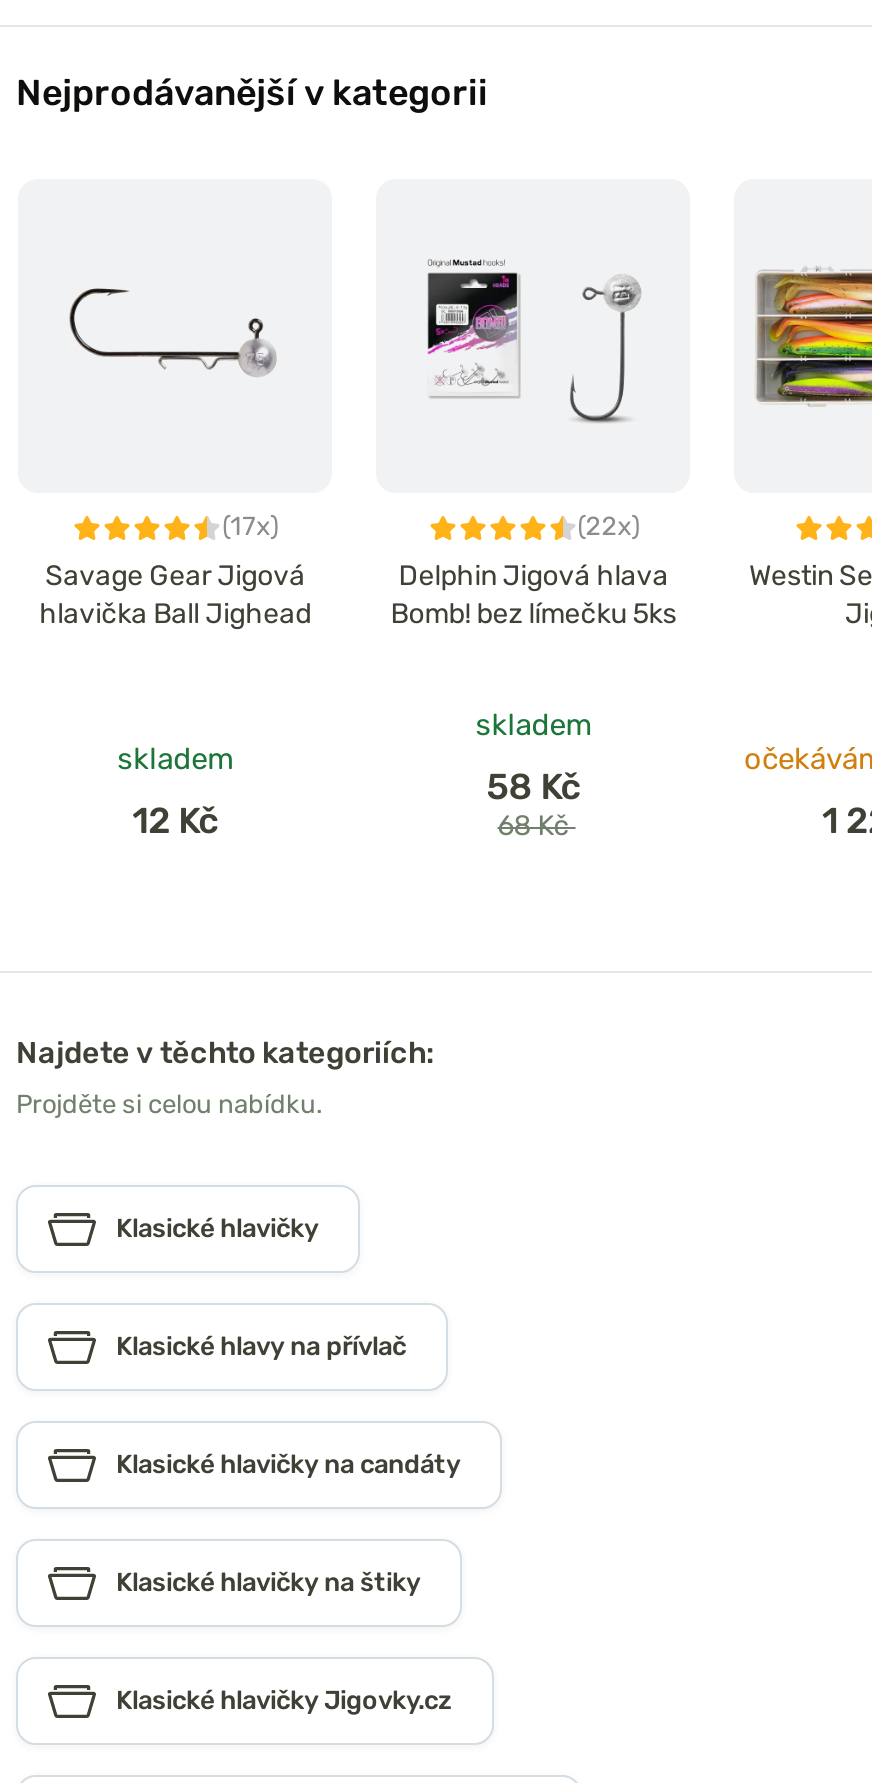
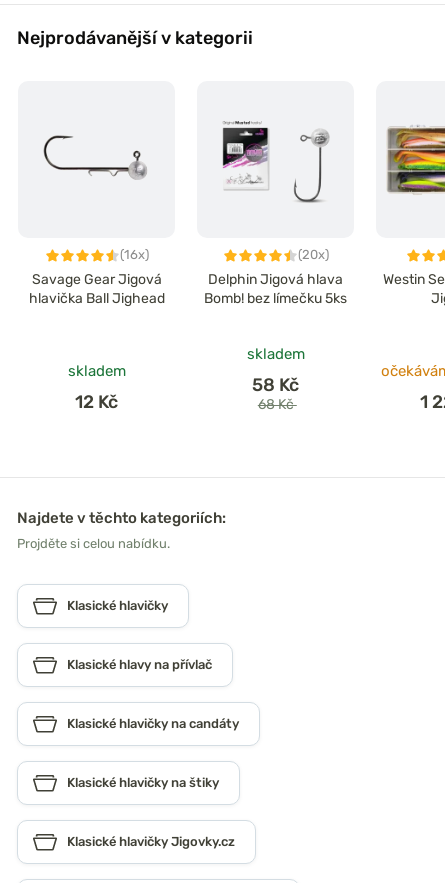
[222,512,278,542] (17x) -> [120,247,149,262] (16x)
[578,512,640,542] (22x) -> [298,247,329,262] (20x)

